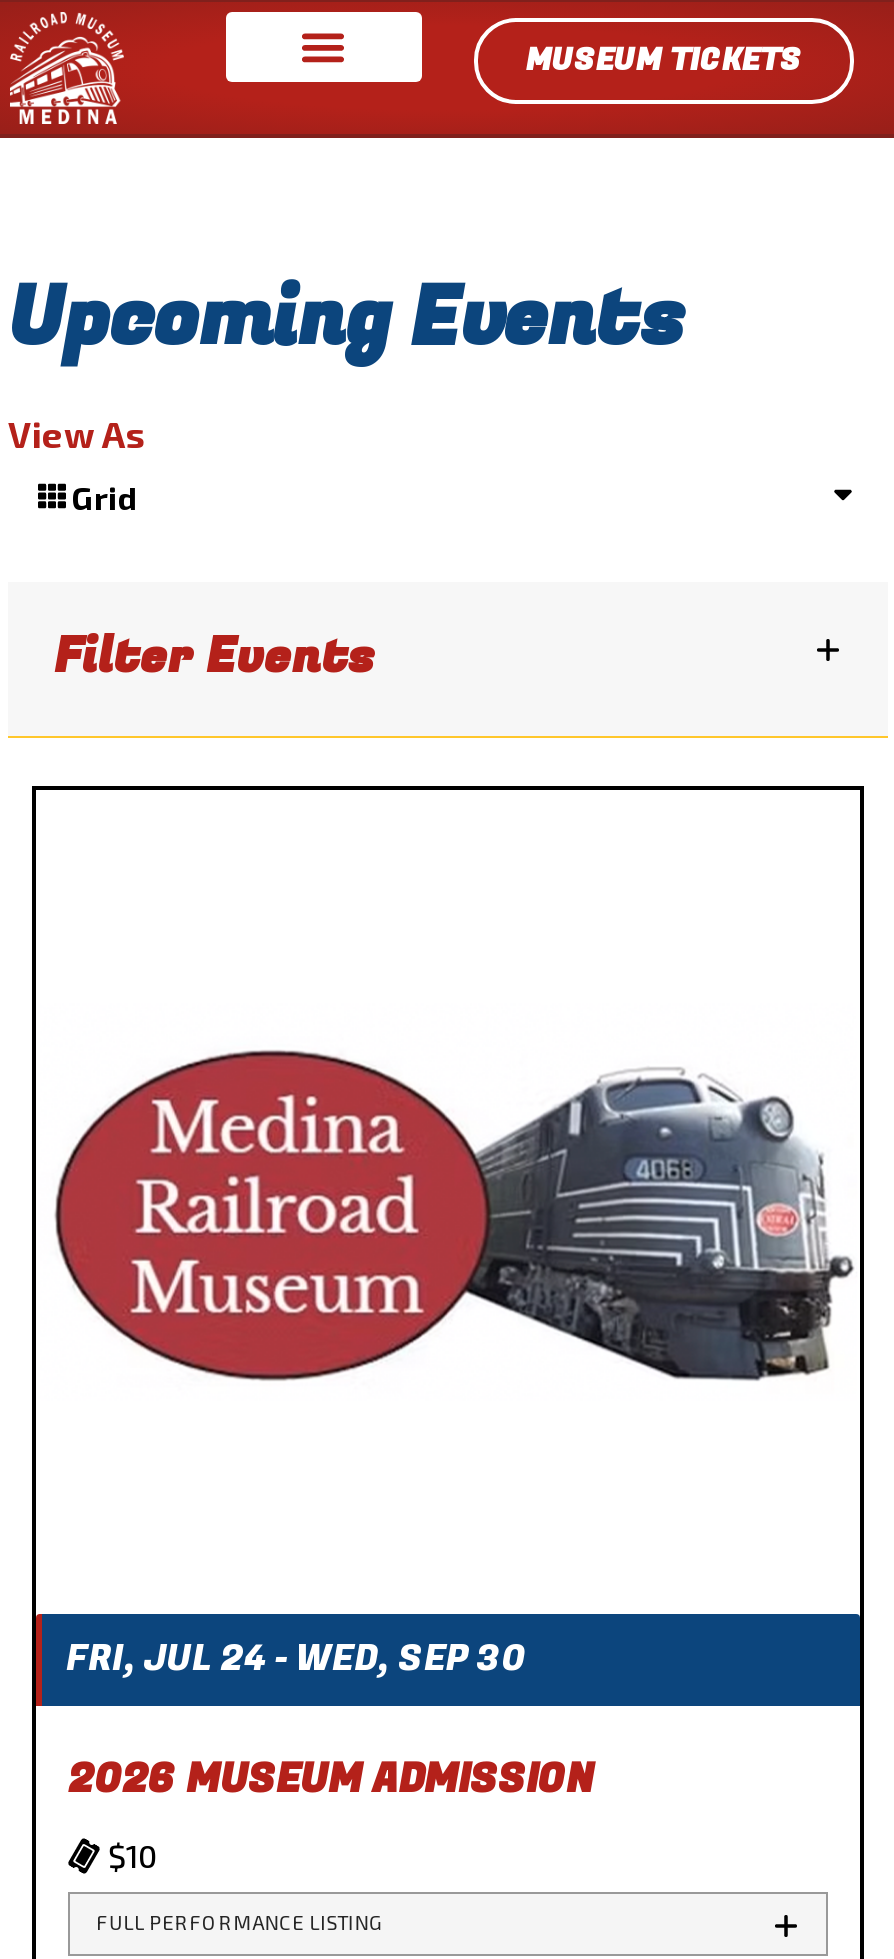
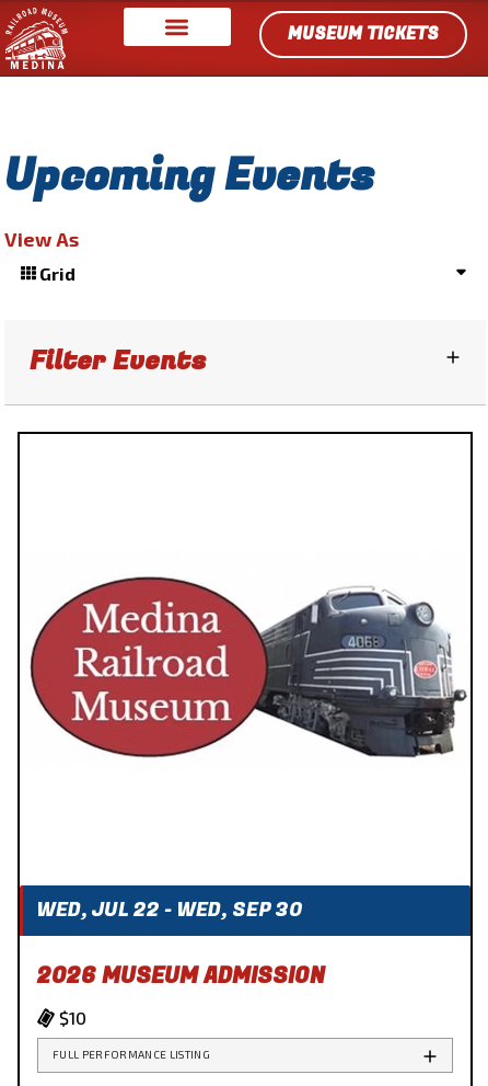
[66,1631,528,1685] FRI, JUL 24 - WED, SEP 30 -> [36,895,303,924] WED, JUL 22 - WED, SEP 30

